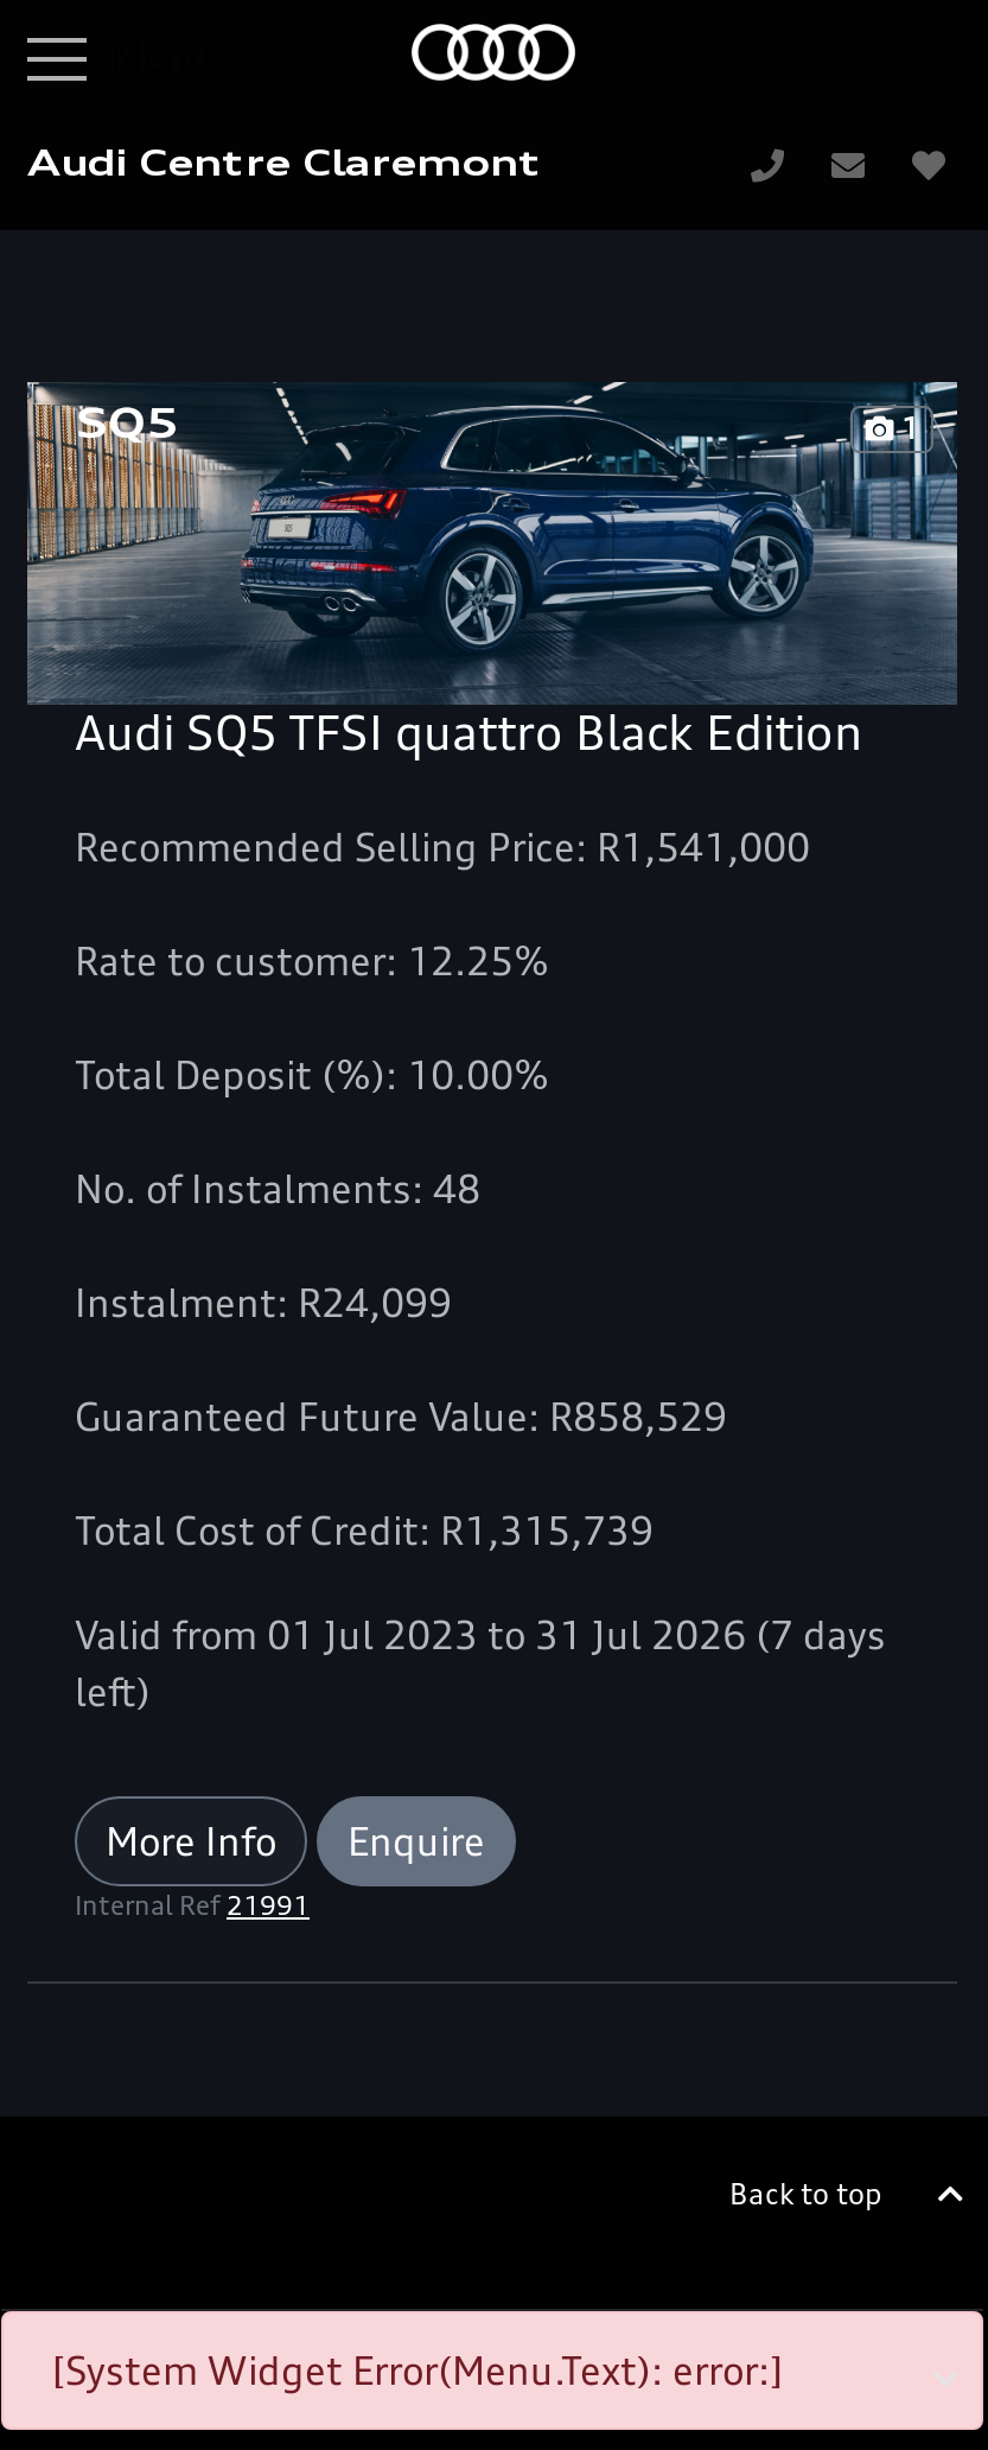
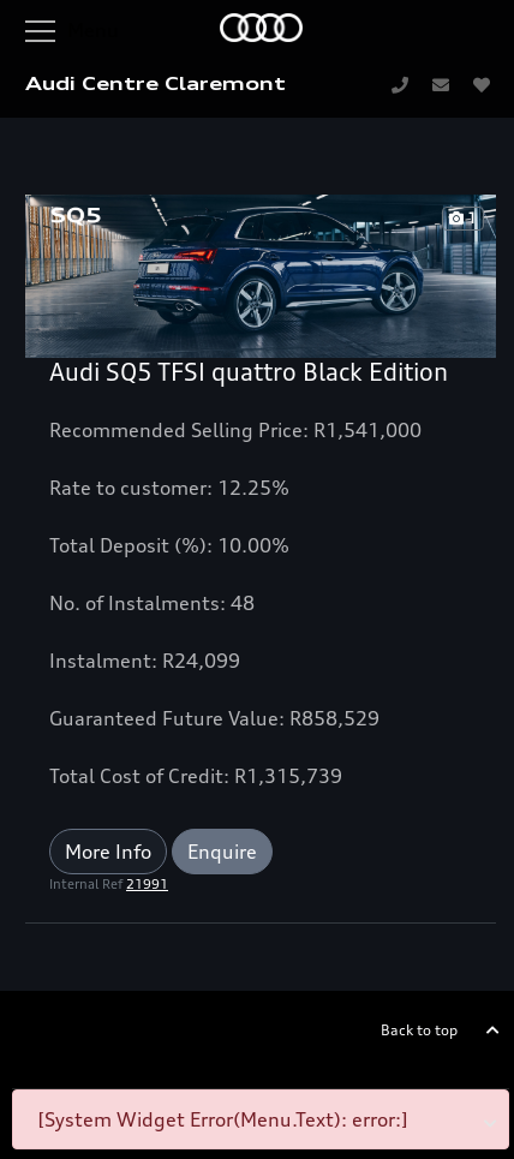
[75,1611,886,1715] Valid from 01 Jul 2023 to 31 Jul 2026 (7 days | left) -> none

